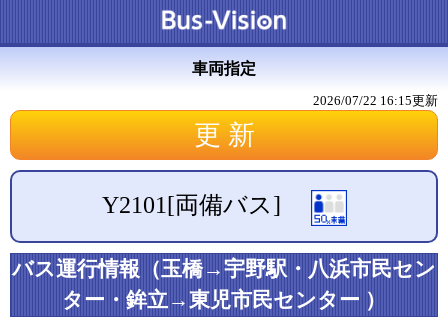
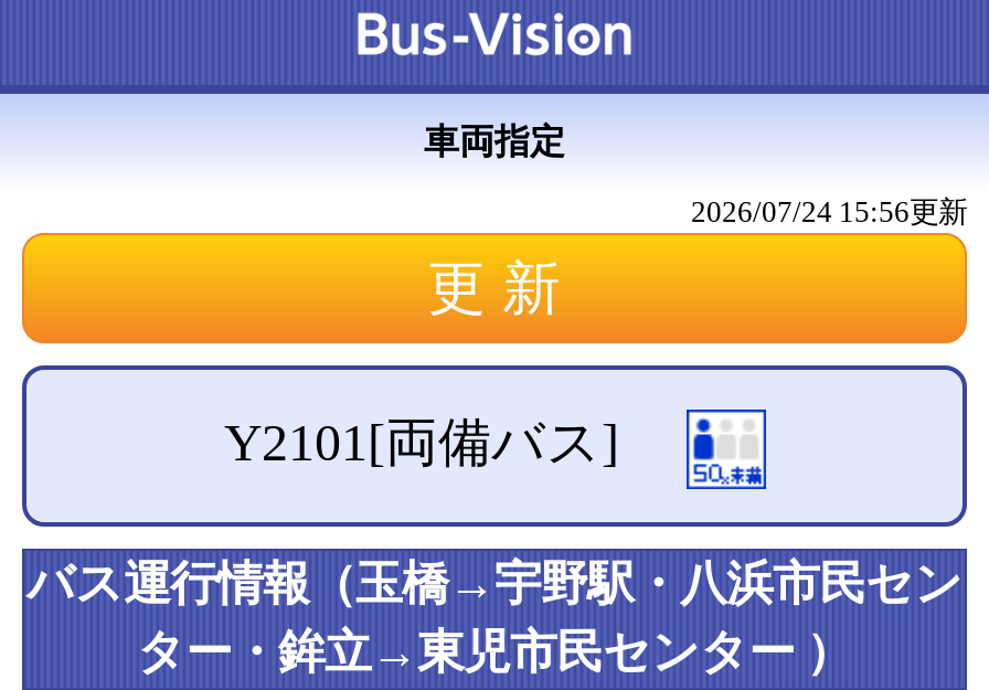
[313,93,438,108] 2026/07/22 16:15更新 -> [691,196,967,229] 2026/07/24 15:56更新

